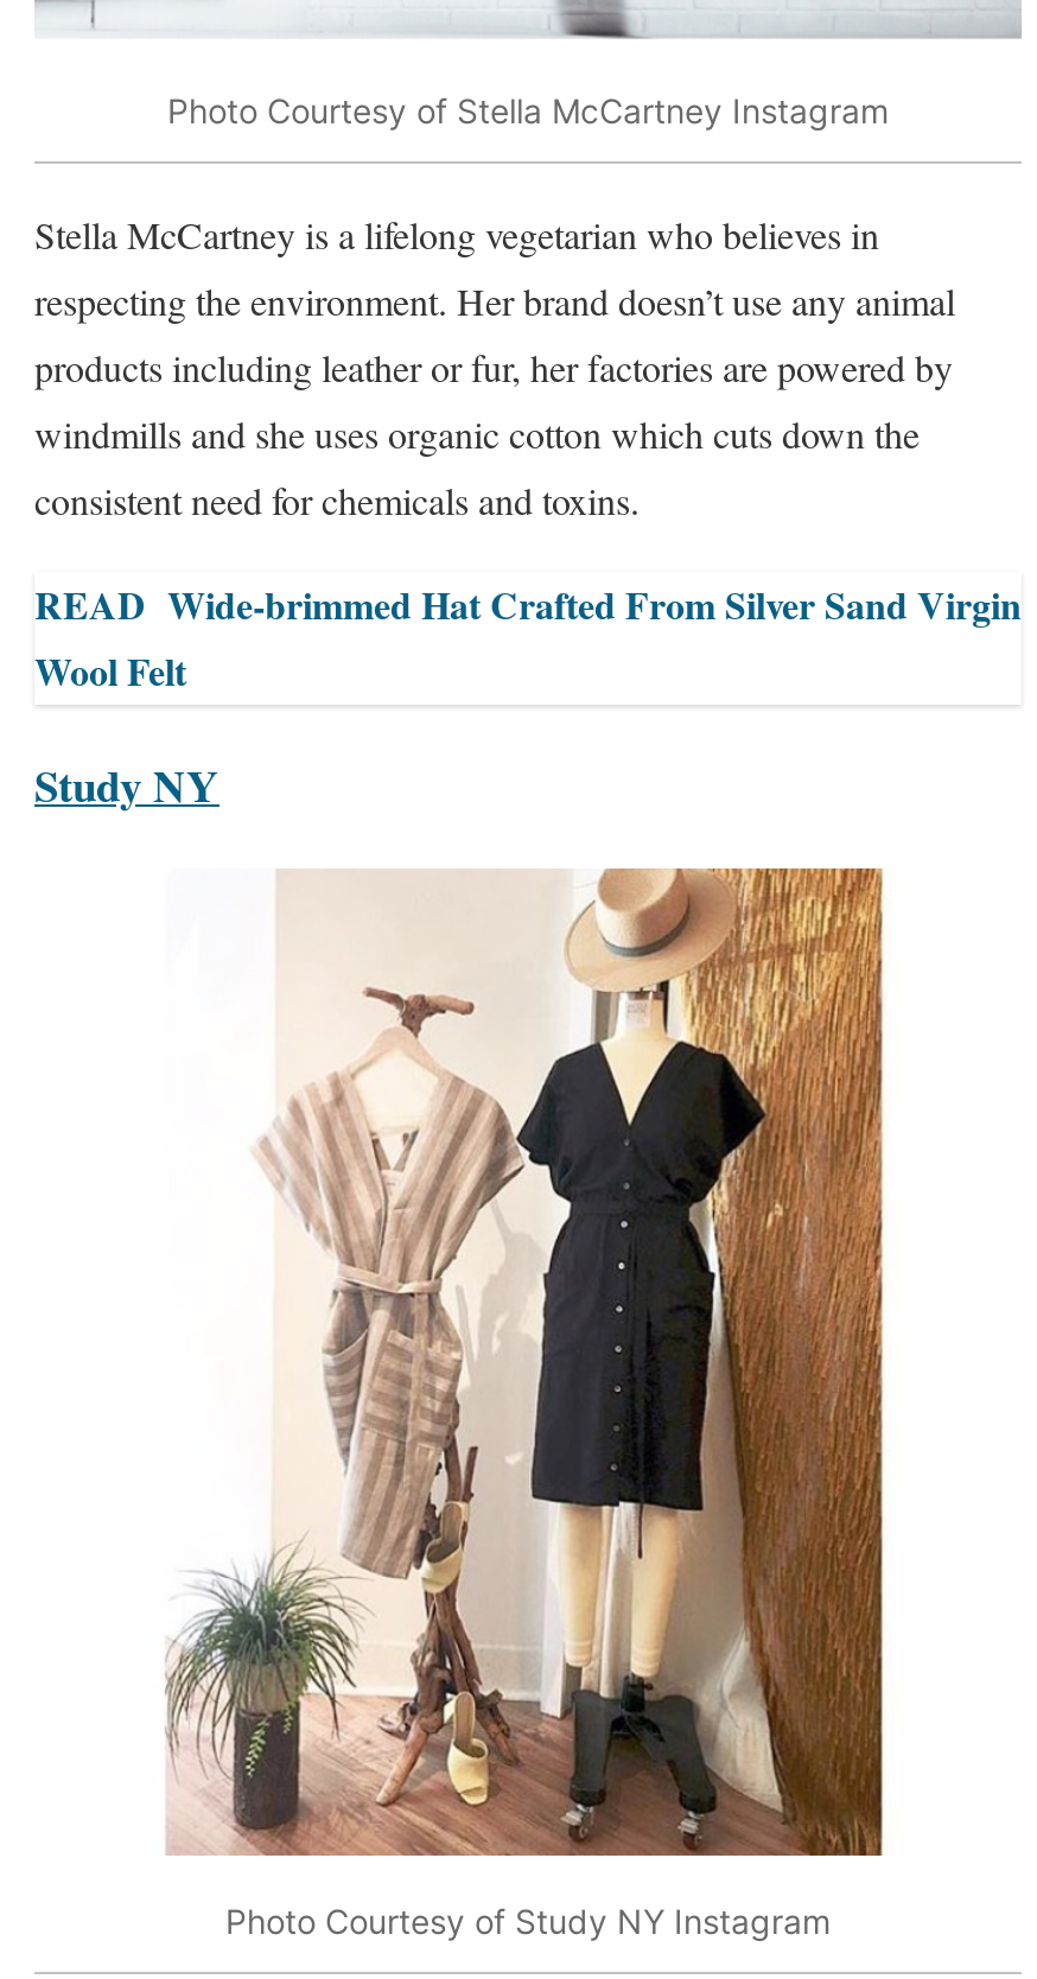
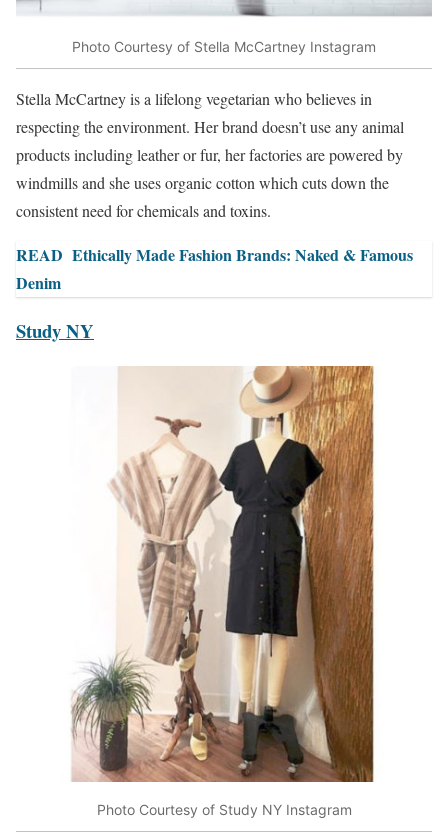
[34,576,1022,697] READ Wide-brimmed Hat Crafted From Silver Sand Virgin | Wool Felt -> [16,243,413,294] READ Ethically Made Fashion Brands: Naked & Famous | Denim

